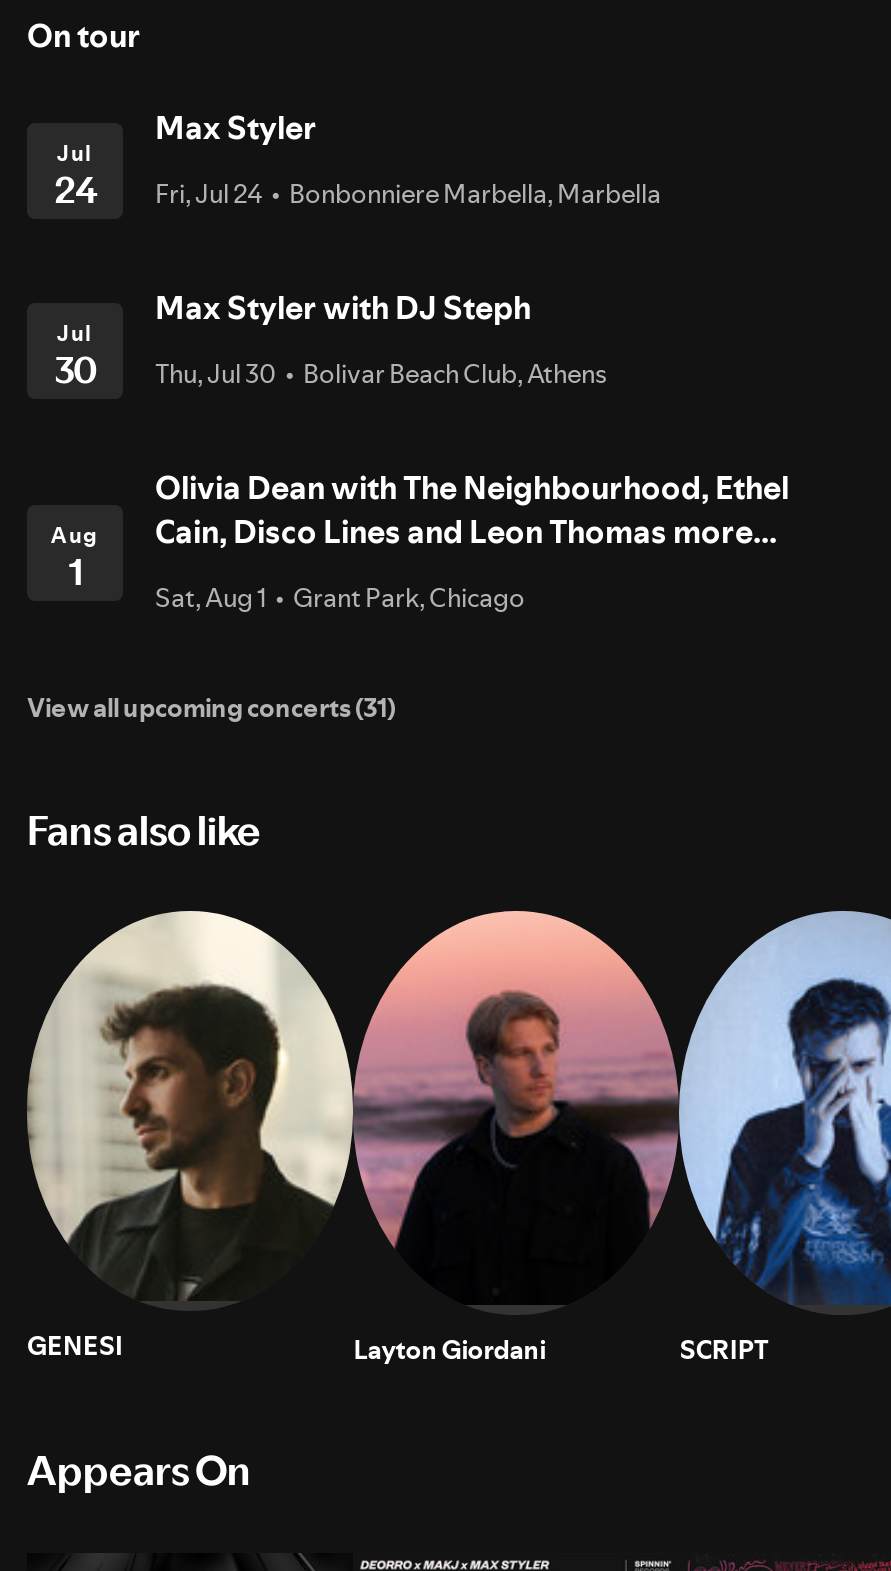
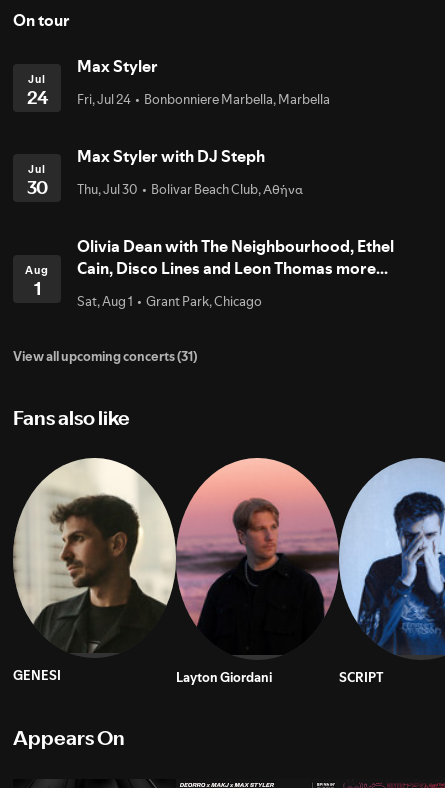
[303,355,607,391] Bolivar Beach Club, Athens -> [151,180,303,198] Bolivar Beach Club, Αθήνα

